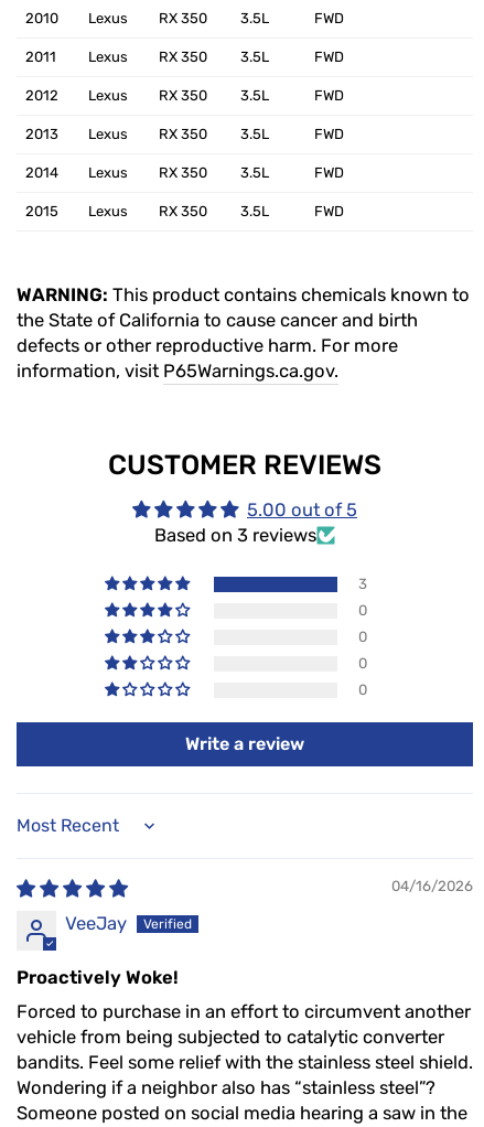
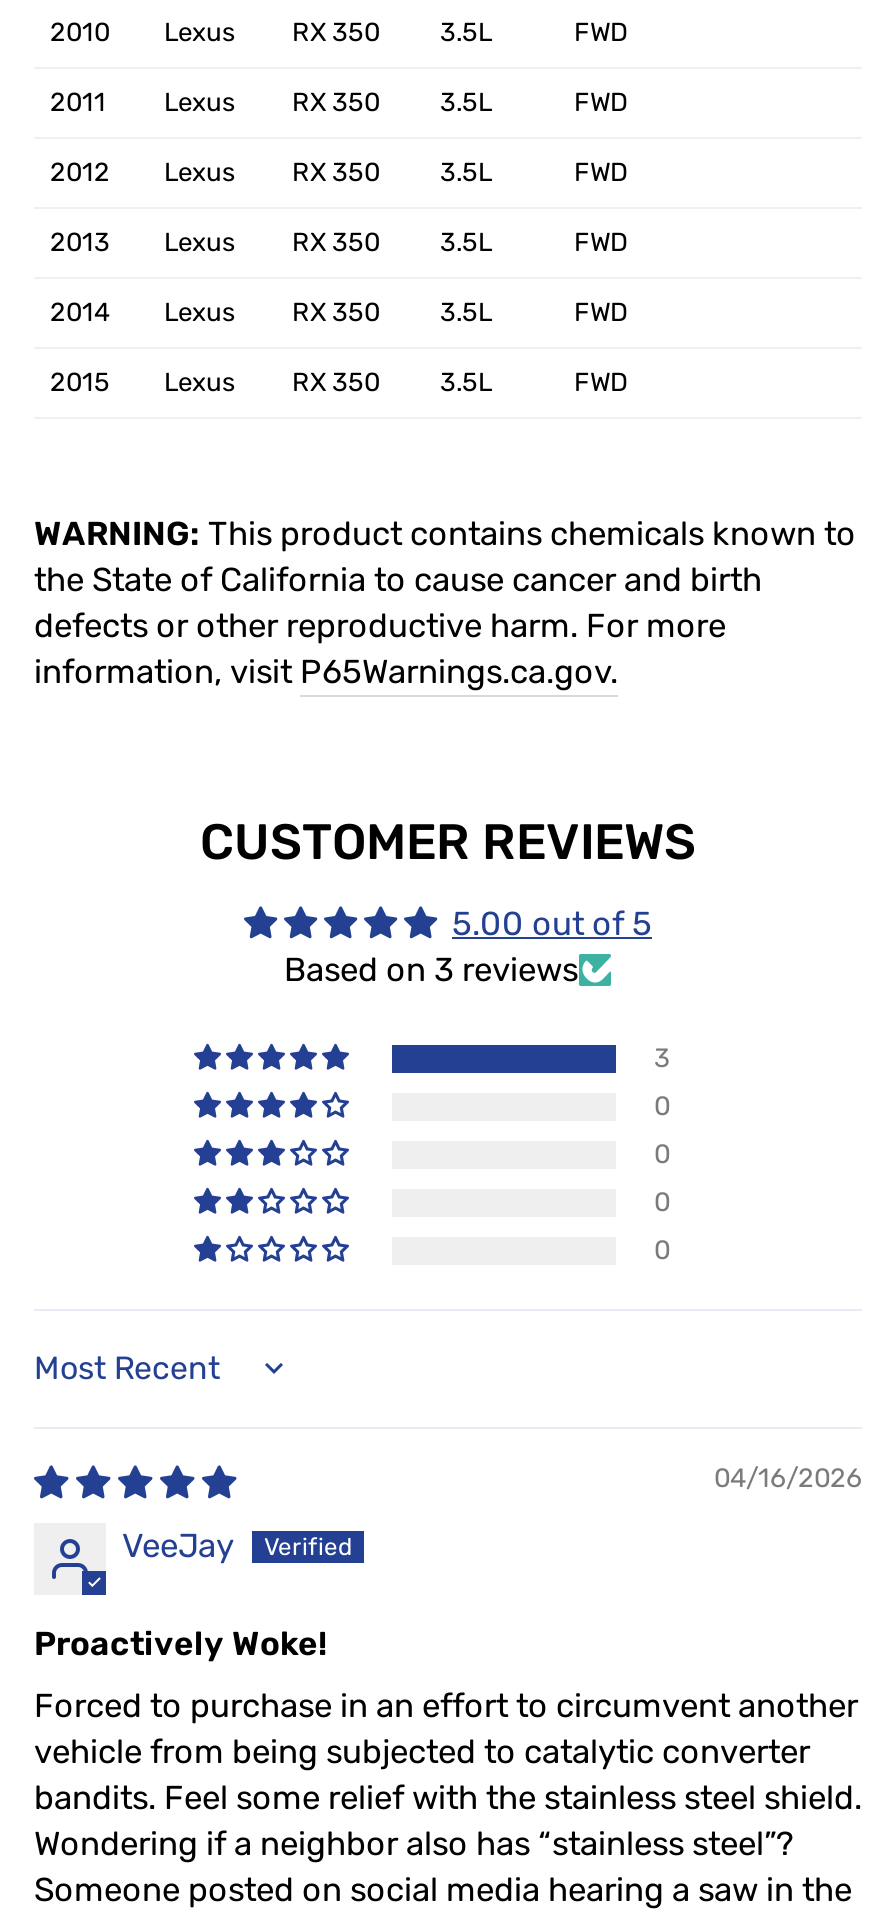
[185,733,304,754] Write a review -> none

